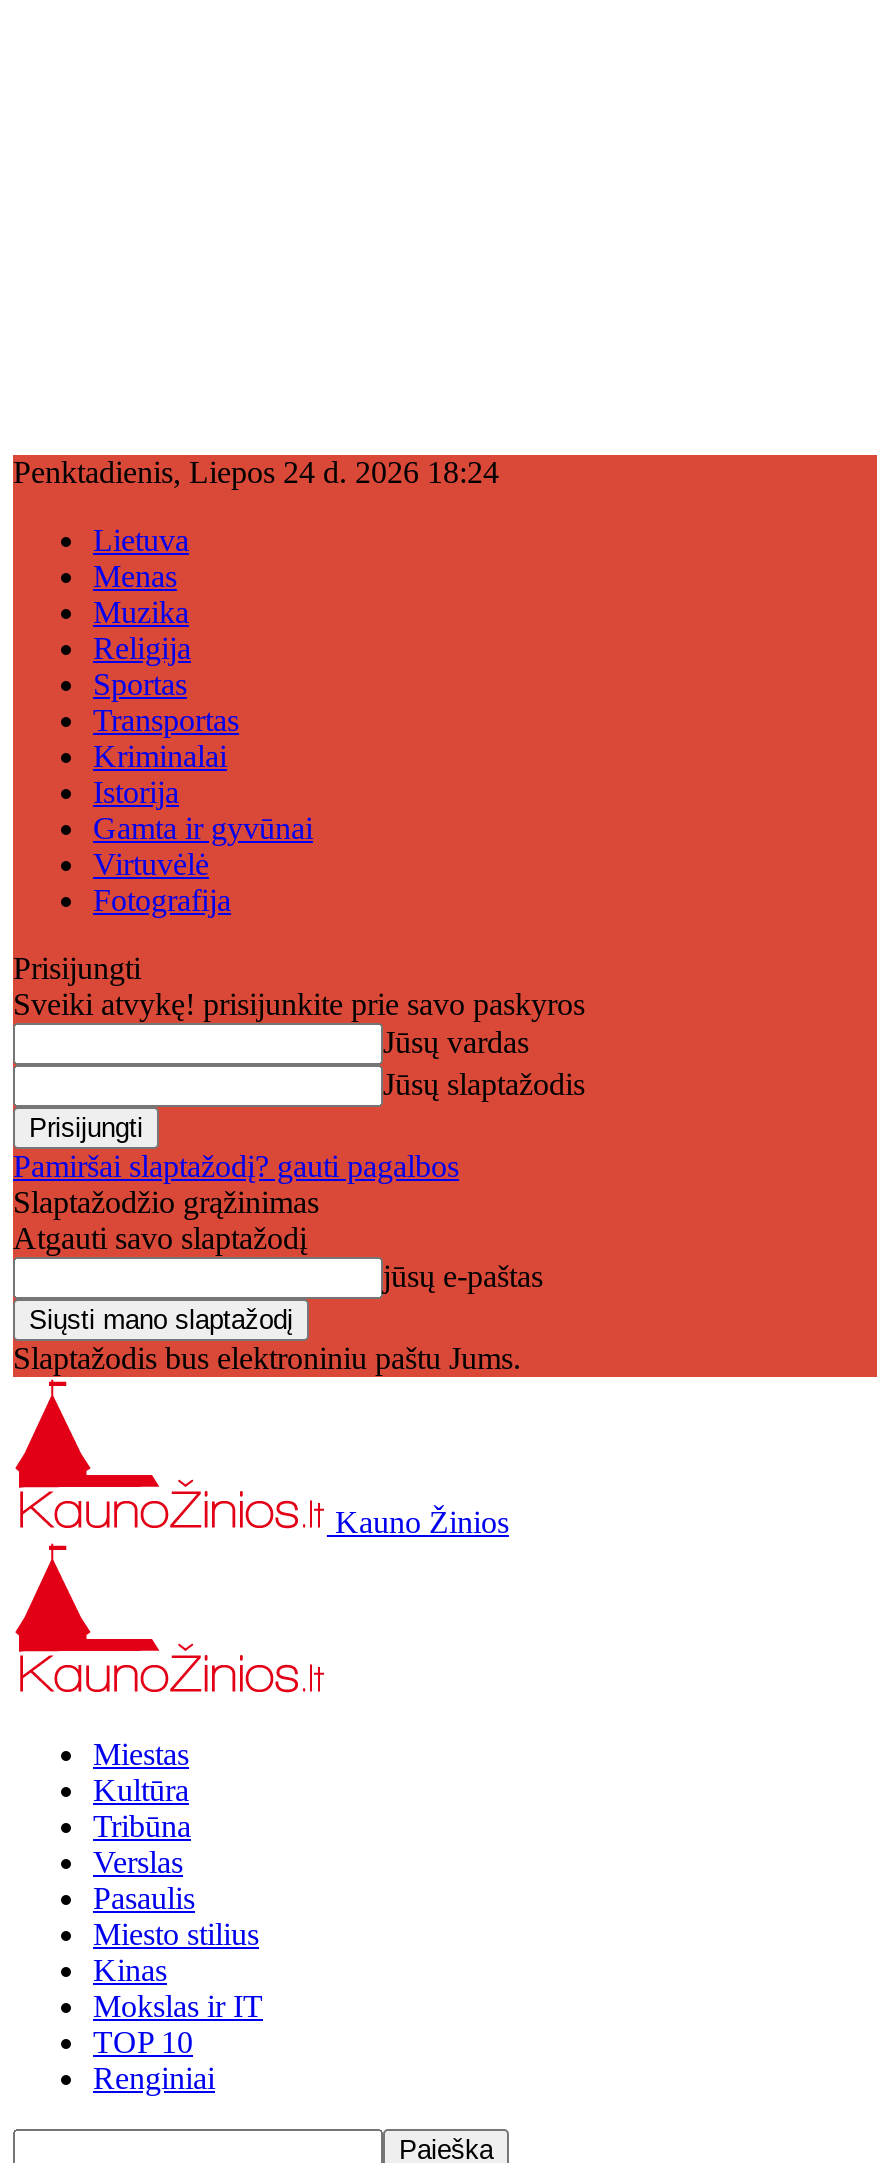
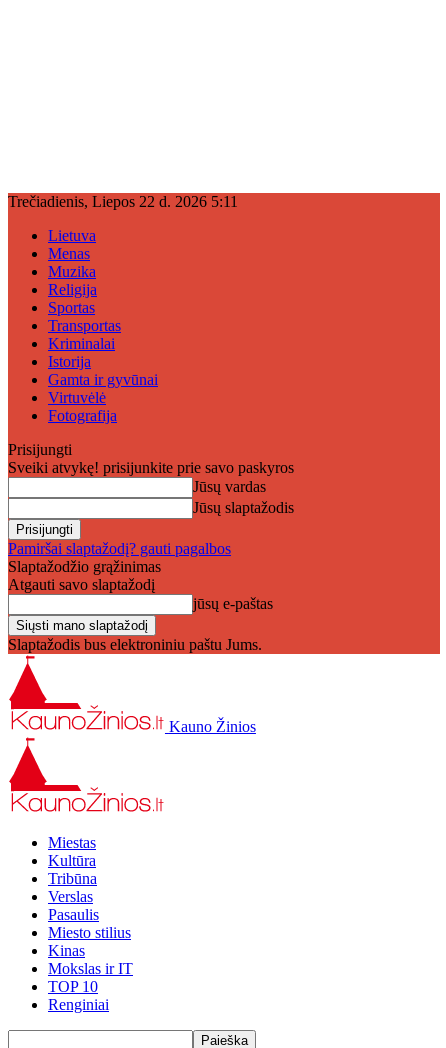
[13,455,499,489] Penktadienis, Liepos 24 d. 2026 18:24 -> [8,193,238,210] Trečiadienis, Liepos 22 d. 2026 5:11

